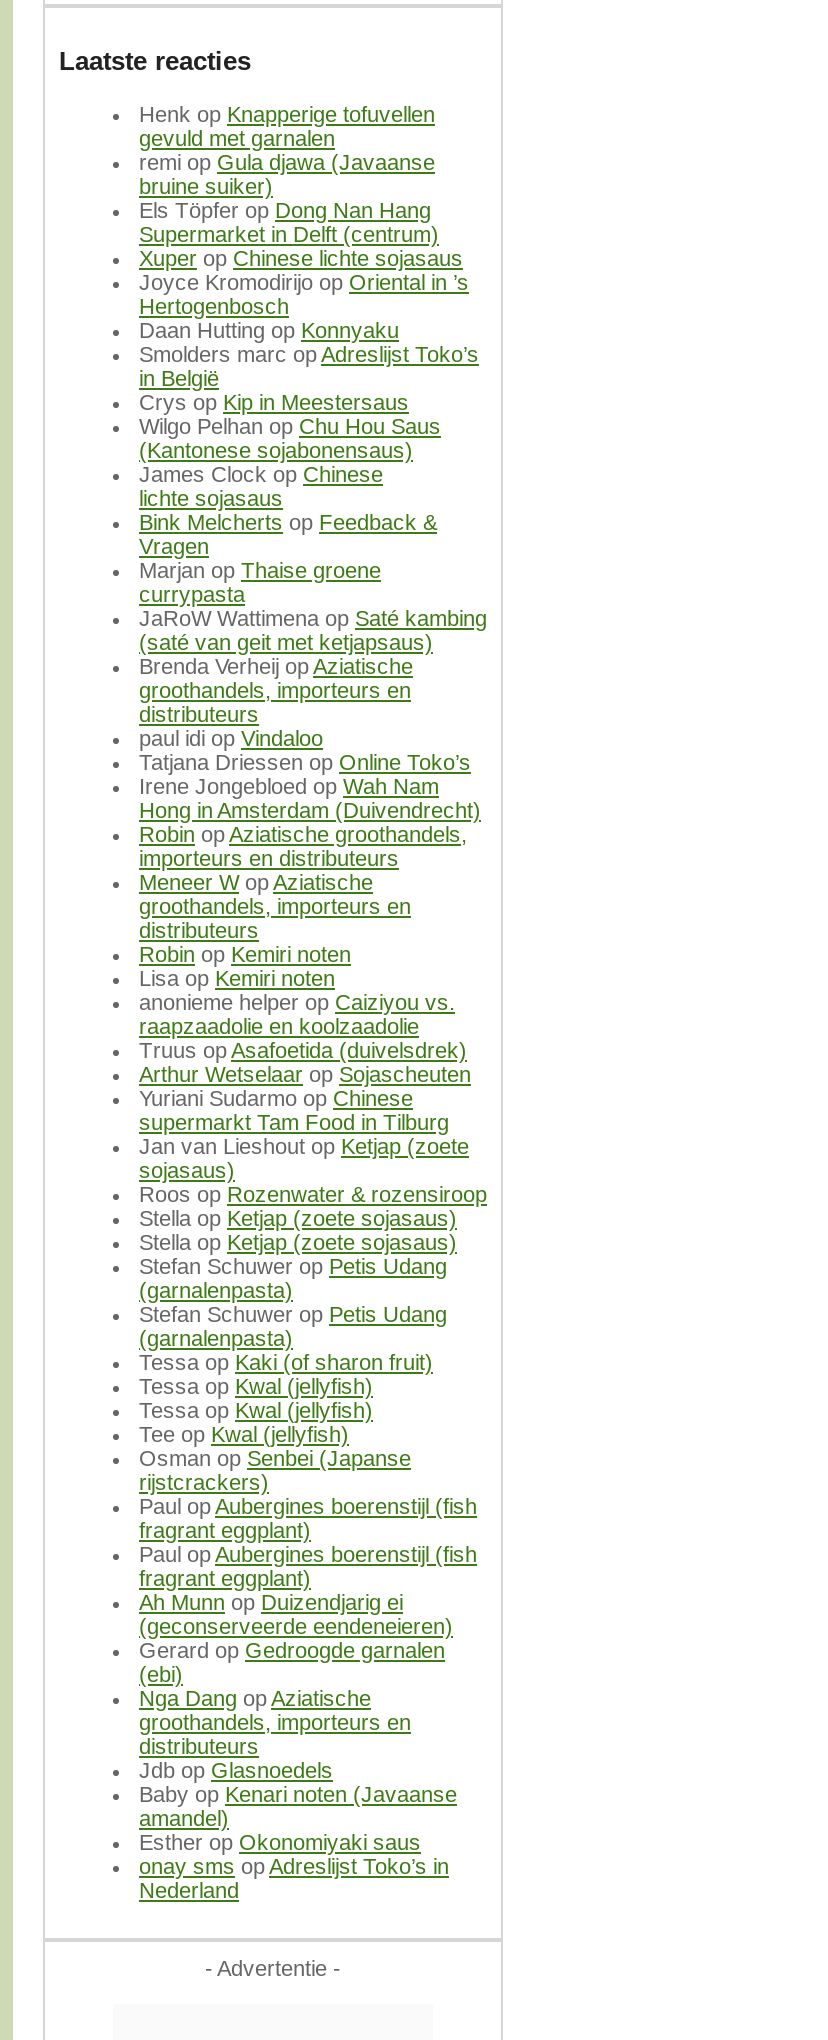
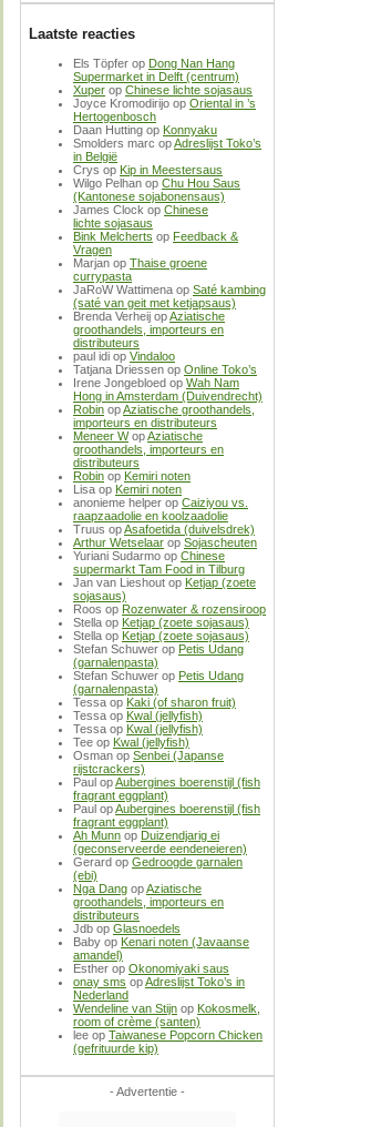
[139,103,435,199] Henk op Knapperige tofuvellen | gevuld met garnalen | remiopGula djawa (Javaanse | bruine suiker) -> none
moved [139,199,487,1903] -> [73,57,266,1002]: Els TöpferopDong Nan Hang | Supermarket in Delft (centrum) | XuperopChinese lichte sojasaus | ... | onay sms opAdreslijst Toko’s in | Nederland
none -> [73,1002,263,1055] Wendeline van Stijn op Kokosmelk, | room of crème (santen) | leeopTaiwanese Popcorn Chicken | (gefrituurde kip)

